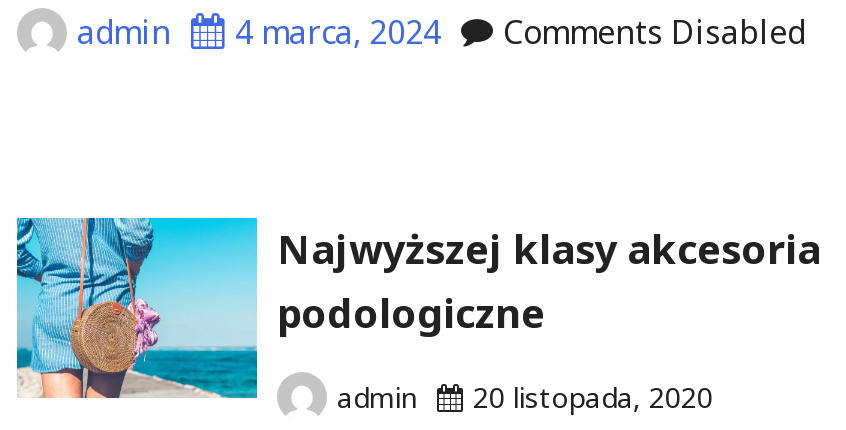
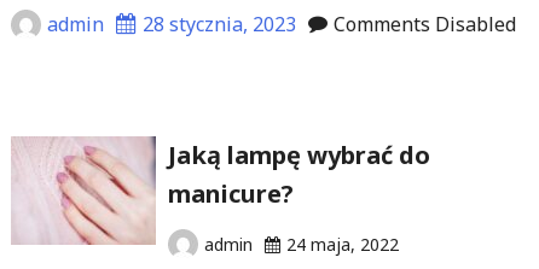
[77,9,805,53] admin 4 marca, 2024 Comments Disabled -> [47,10,516,37] admin 28 stycznia, 2023 Comments Disabled
[15,216,821,400] [image] | Najwyższej klasy akcesoria | podologiczne -> [11,135,430,245] [image] | Jaką lampę wybrać do | manicure?
[337,377,713,415] admin 20 listopada, 2020 -> [204,232,399,255] admin 24 maja, 2022

